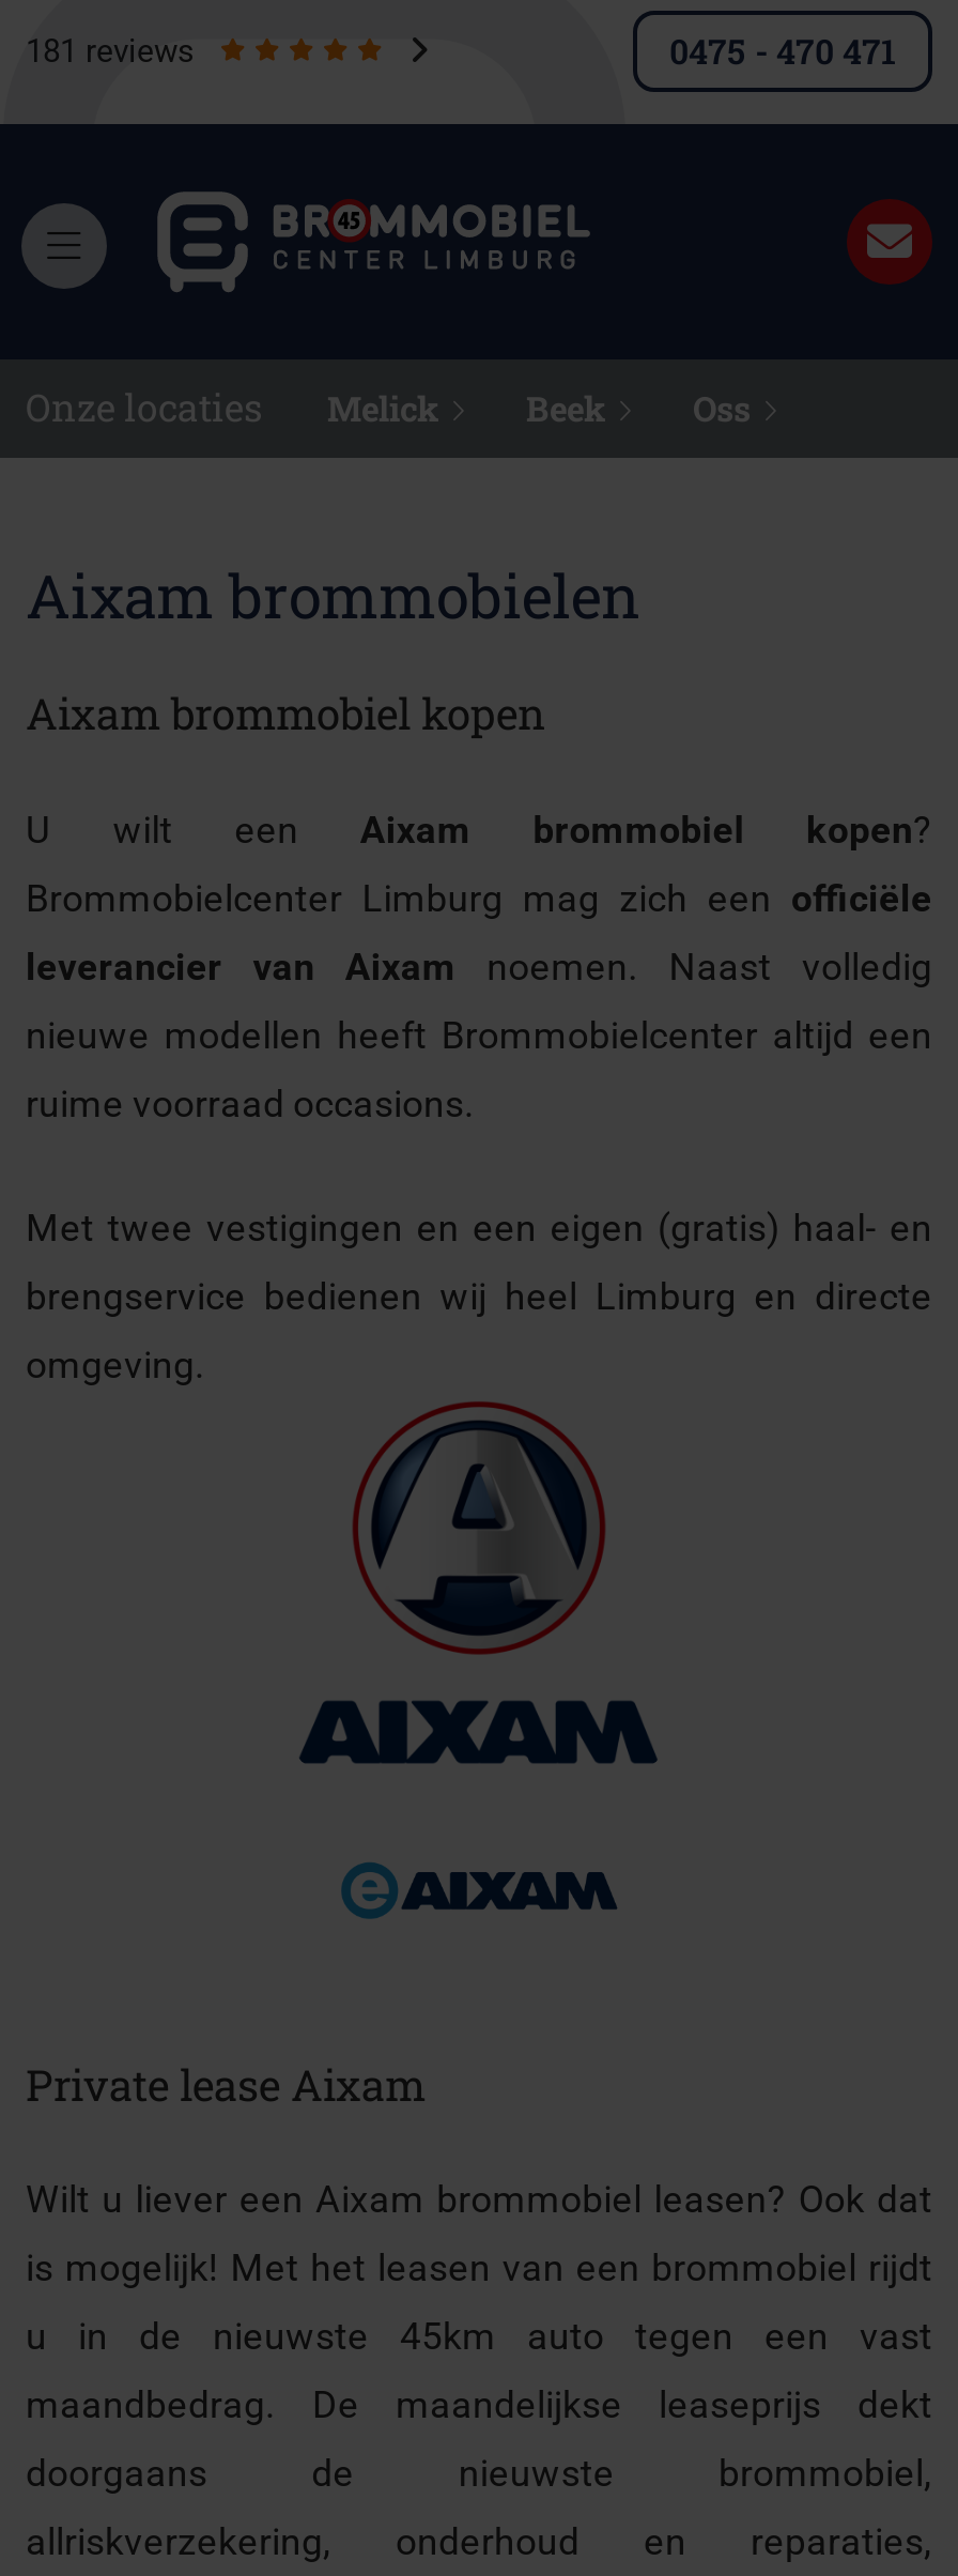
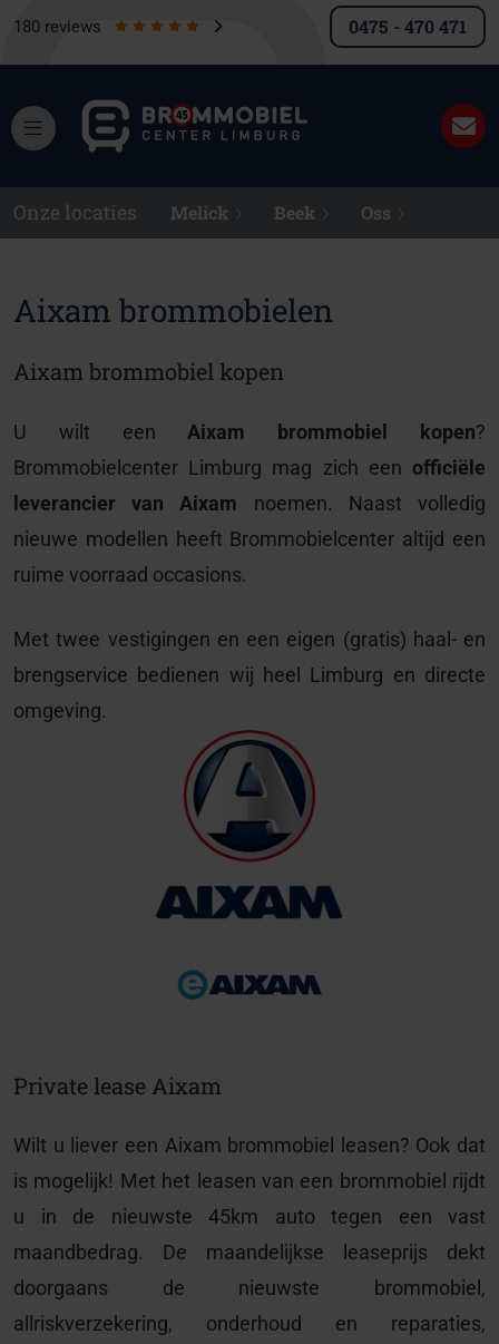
[26,32,220,71] 181 reviews -> [13,17,115,37] 180 reviews

